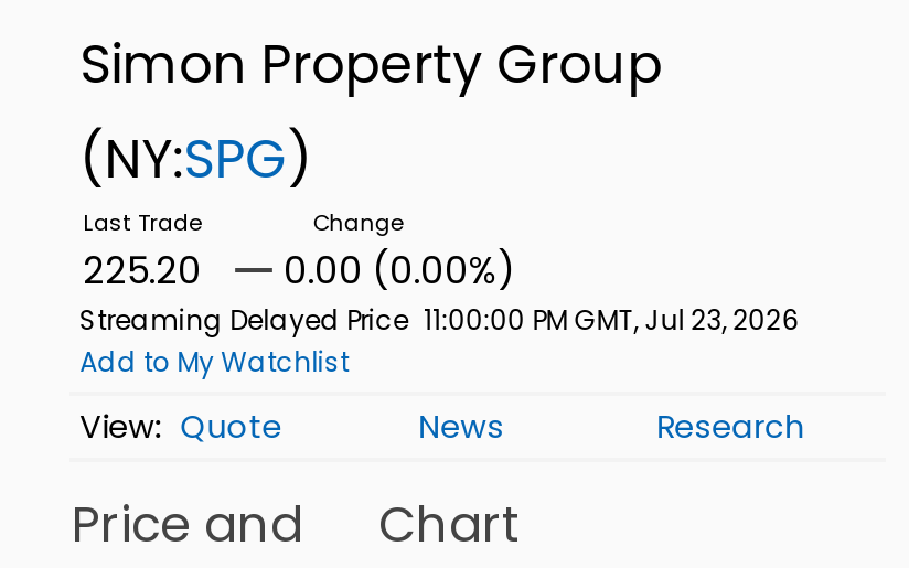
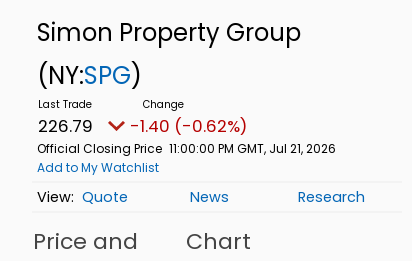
[83,244,202,297] 225.20 -> [38,114,93,138] 226.79
[284,244,513,297] 0.00 (0.00%) -> [130,114,247,138] -1.40 (-0.62%)
[80,301,799,339] Streaming Delayed Price 11:00:00 PM GMT, Jul 23, 2026 -> [37,140,336,157] Official Closing Price 11:00:00 PM GMT, Jul 21, 2026

